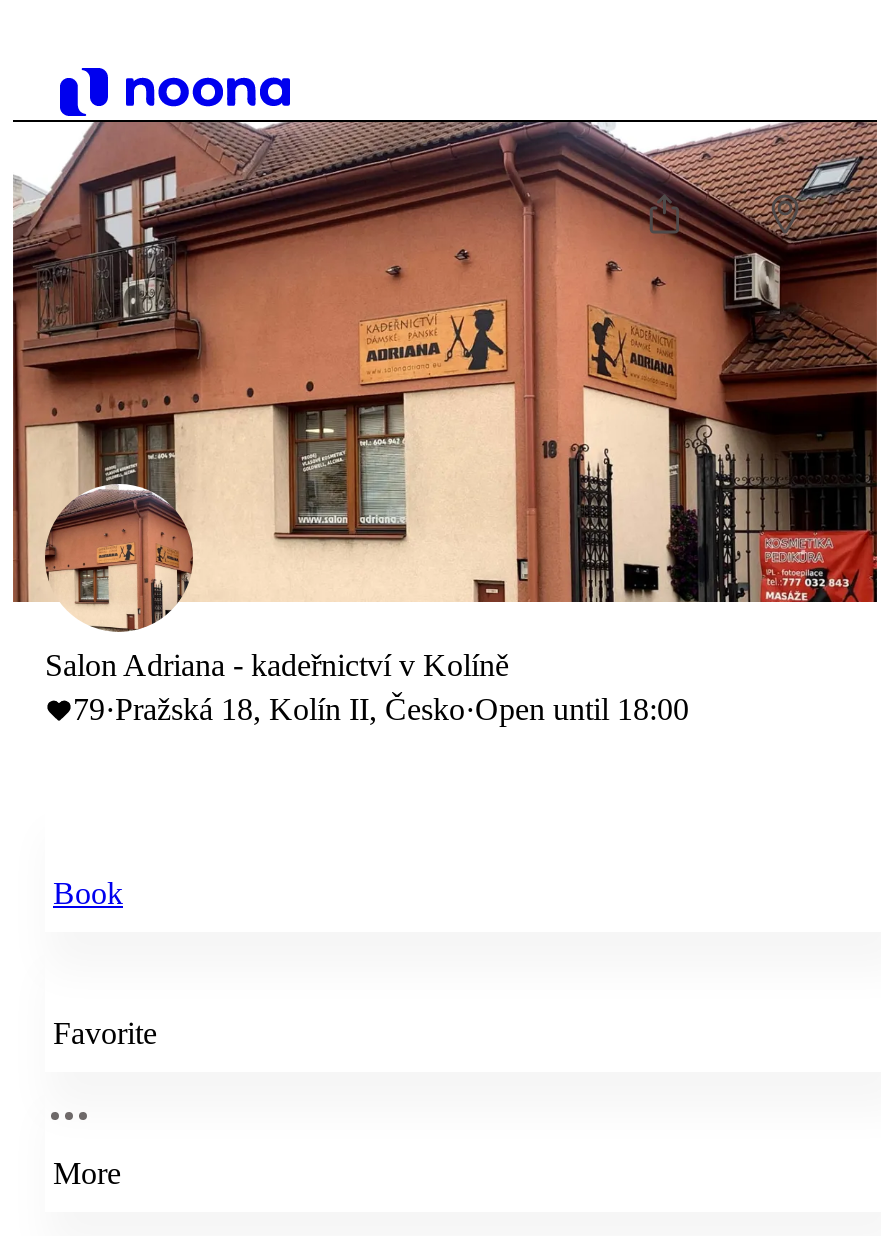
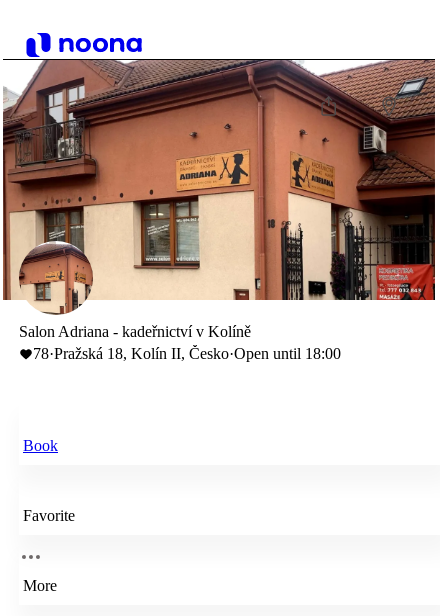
[73,692,689,726] 79·Pražská 18, Kolín II, Česko·Open until 18:00 -> [33,345,341,362] 78·Pražská 18, Kolín II, Česko·Open until 18:00

